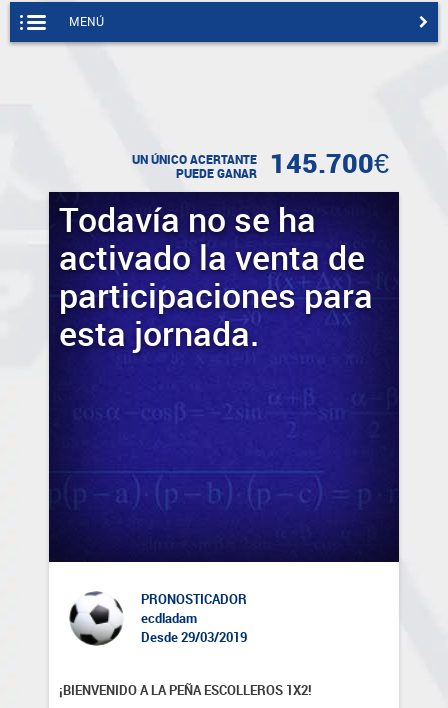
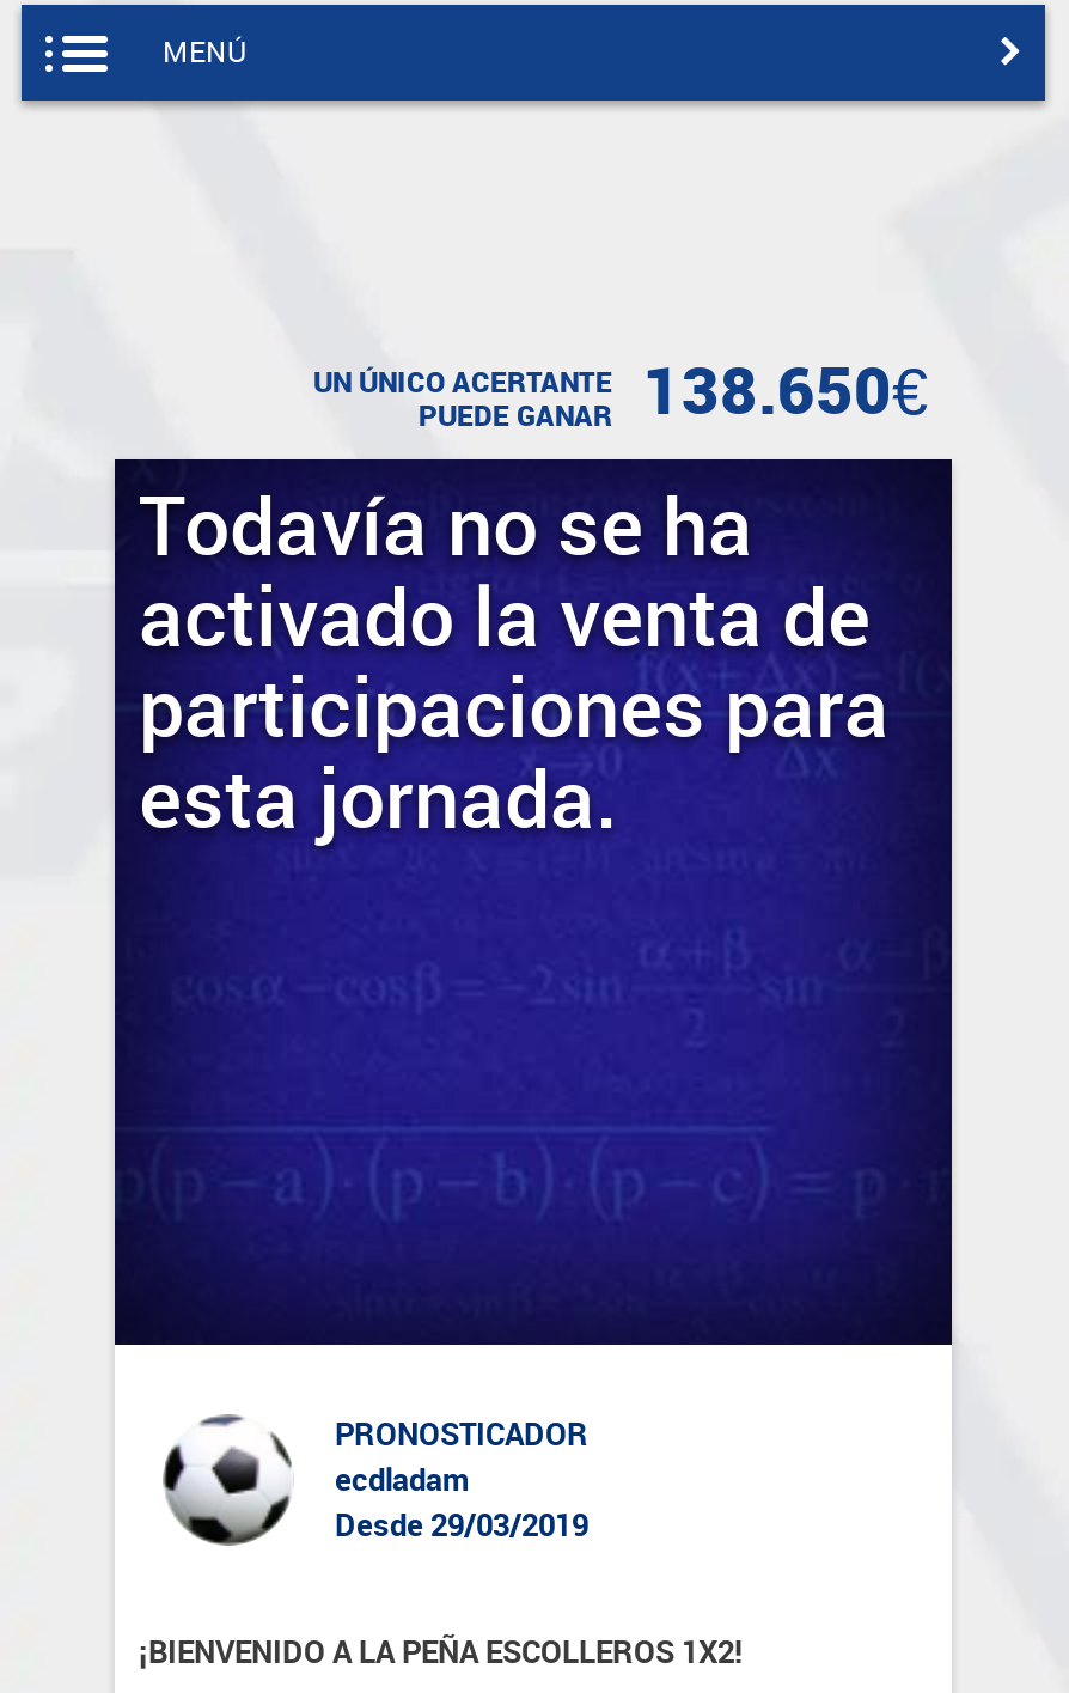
[132,148,389,181] UN ÚNICO ACERTANTE PUEDE GANAR 145.700€ -> [313,354,928,433] UN ÚNICO ACERTANTE PUEDE GANAR 138.650€

